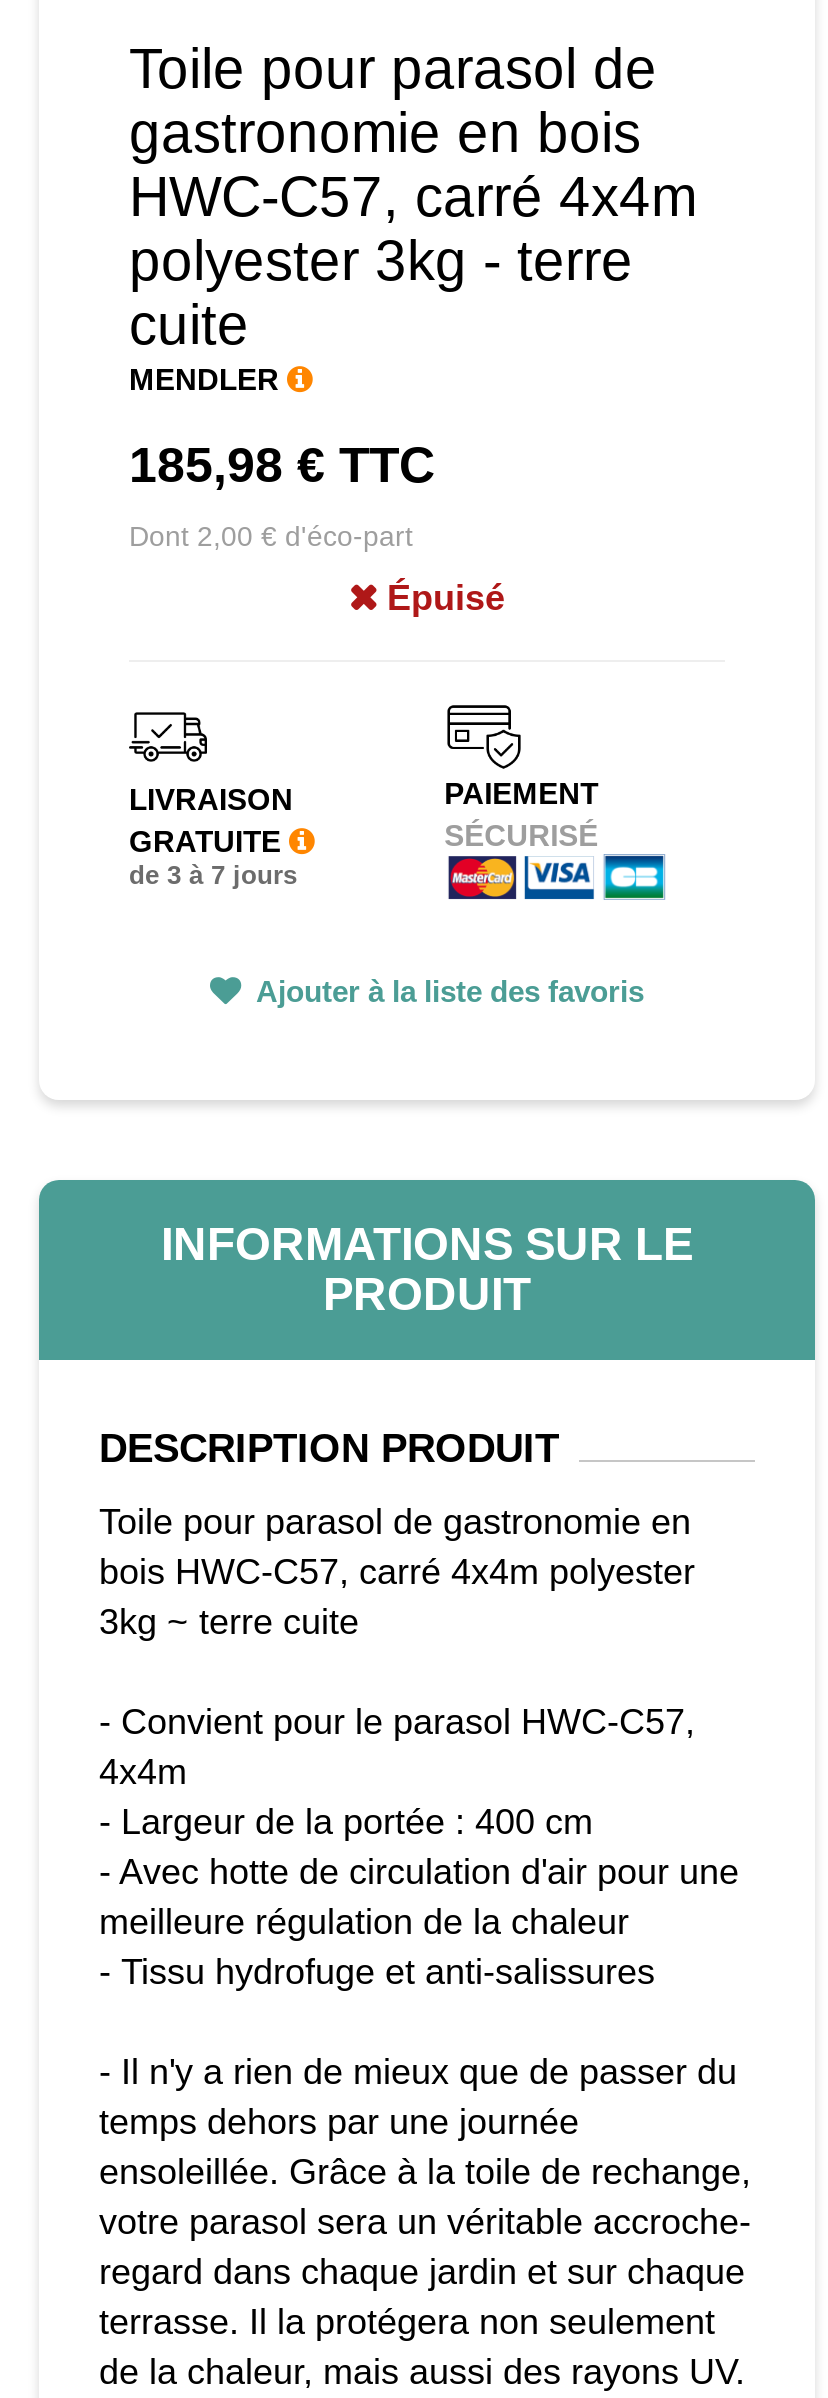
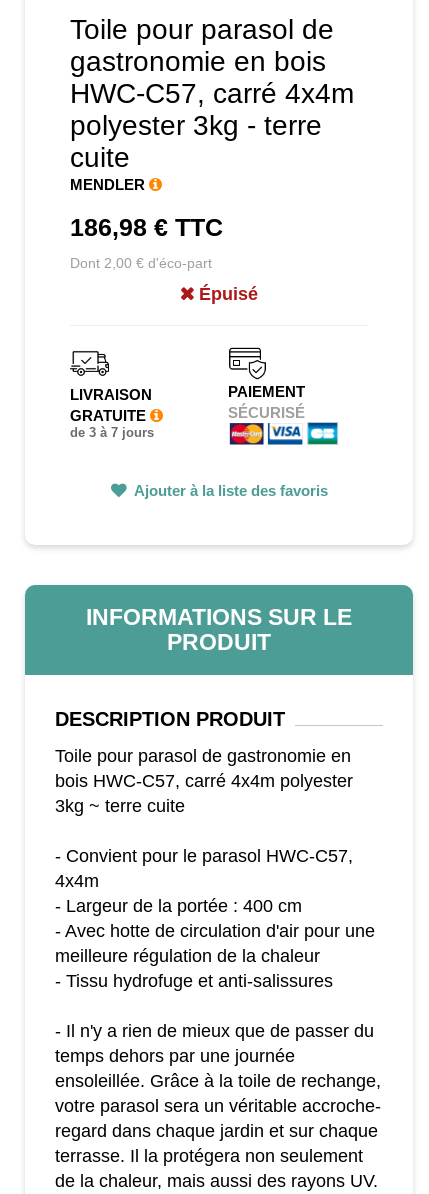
[129,436,435,492] 185,98 €TTC -> [70,213,223,241] 186,98 €TTC

